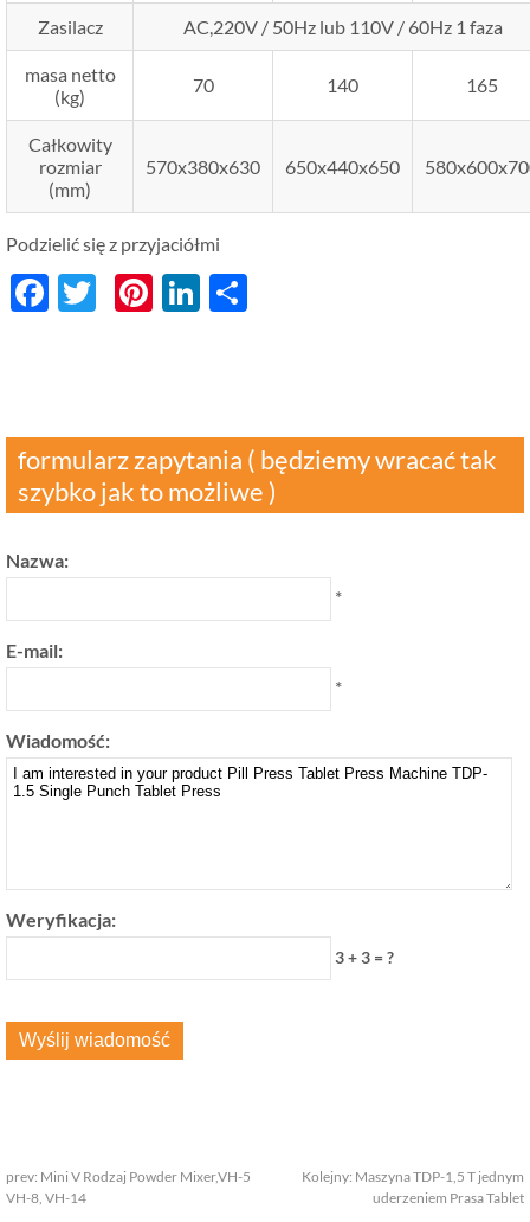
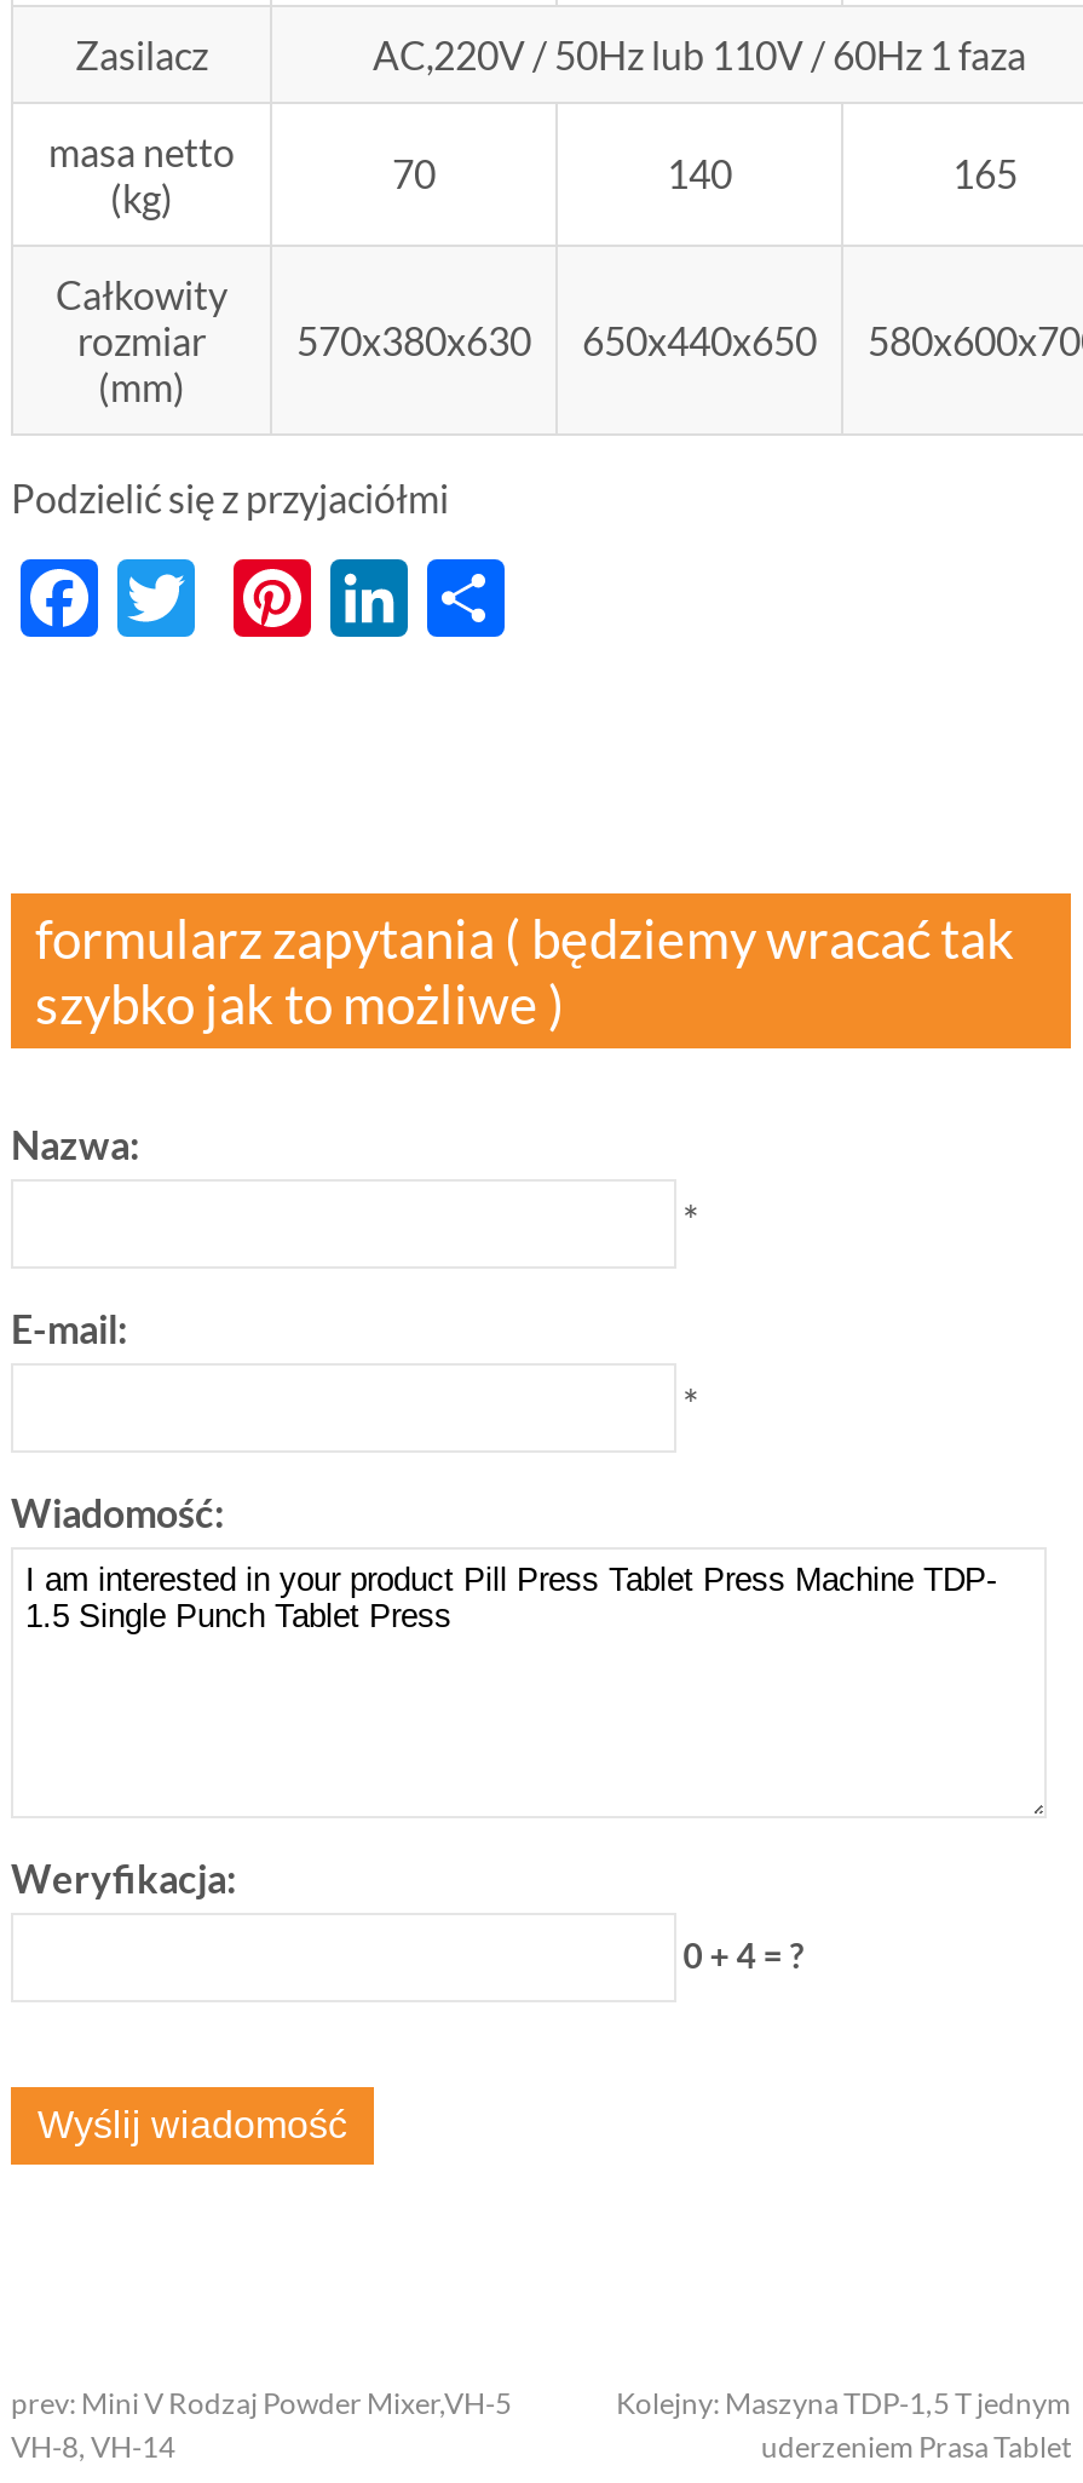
[331,947,394,967] 3 + 3 = ? -> [676,1935,804,1976] 0 + 4 = ?

